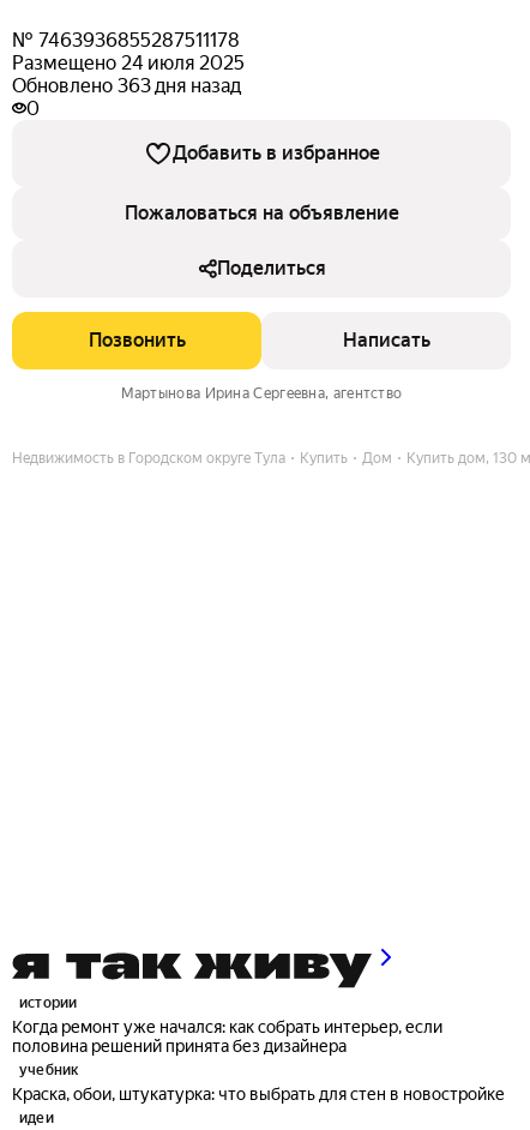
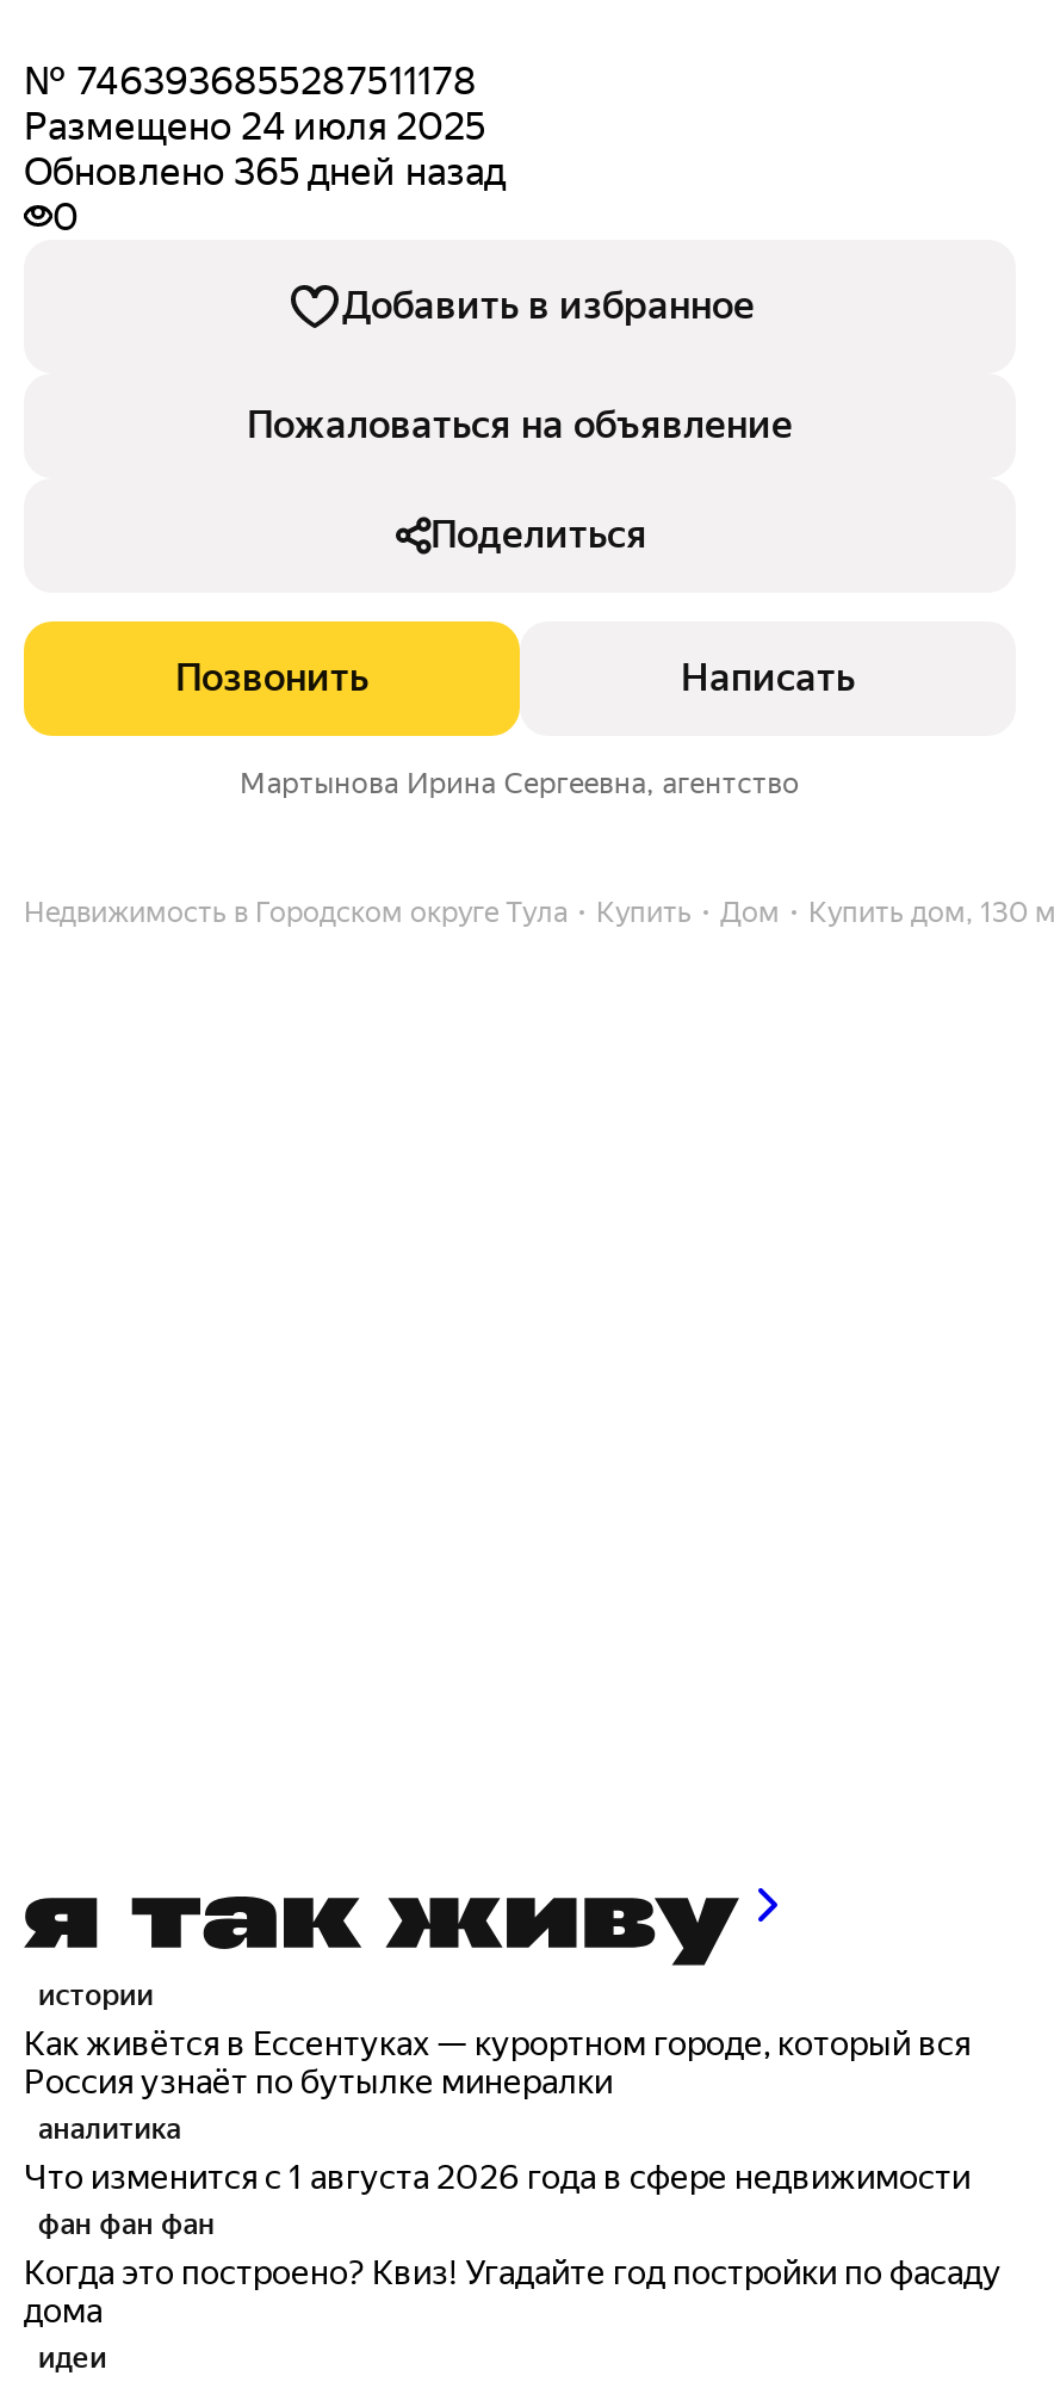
[12,74,241,97] Обновлено 363 дня назад -> [24,149,506,194] Обновлено 365 дней назад
[12,1017,505,1103] Когда ремонт уже начался: как собрать интерьер, если | половина решений принята без дизайнера | учебник | Краска, обои, штукатурка: что выбрать для стен в новостройке -> [24,2023,1002,2329] Как живётся в Ессентуках — курортном городе, который вся | Россия узнаёт по бутылке минералки | аналитика | Что изменится с 1 августа 2026 года в сфере недвижимости | фан фан фан | Когда это построено? Квиз! Угадайте год постройки по фасаду | дома

